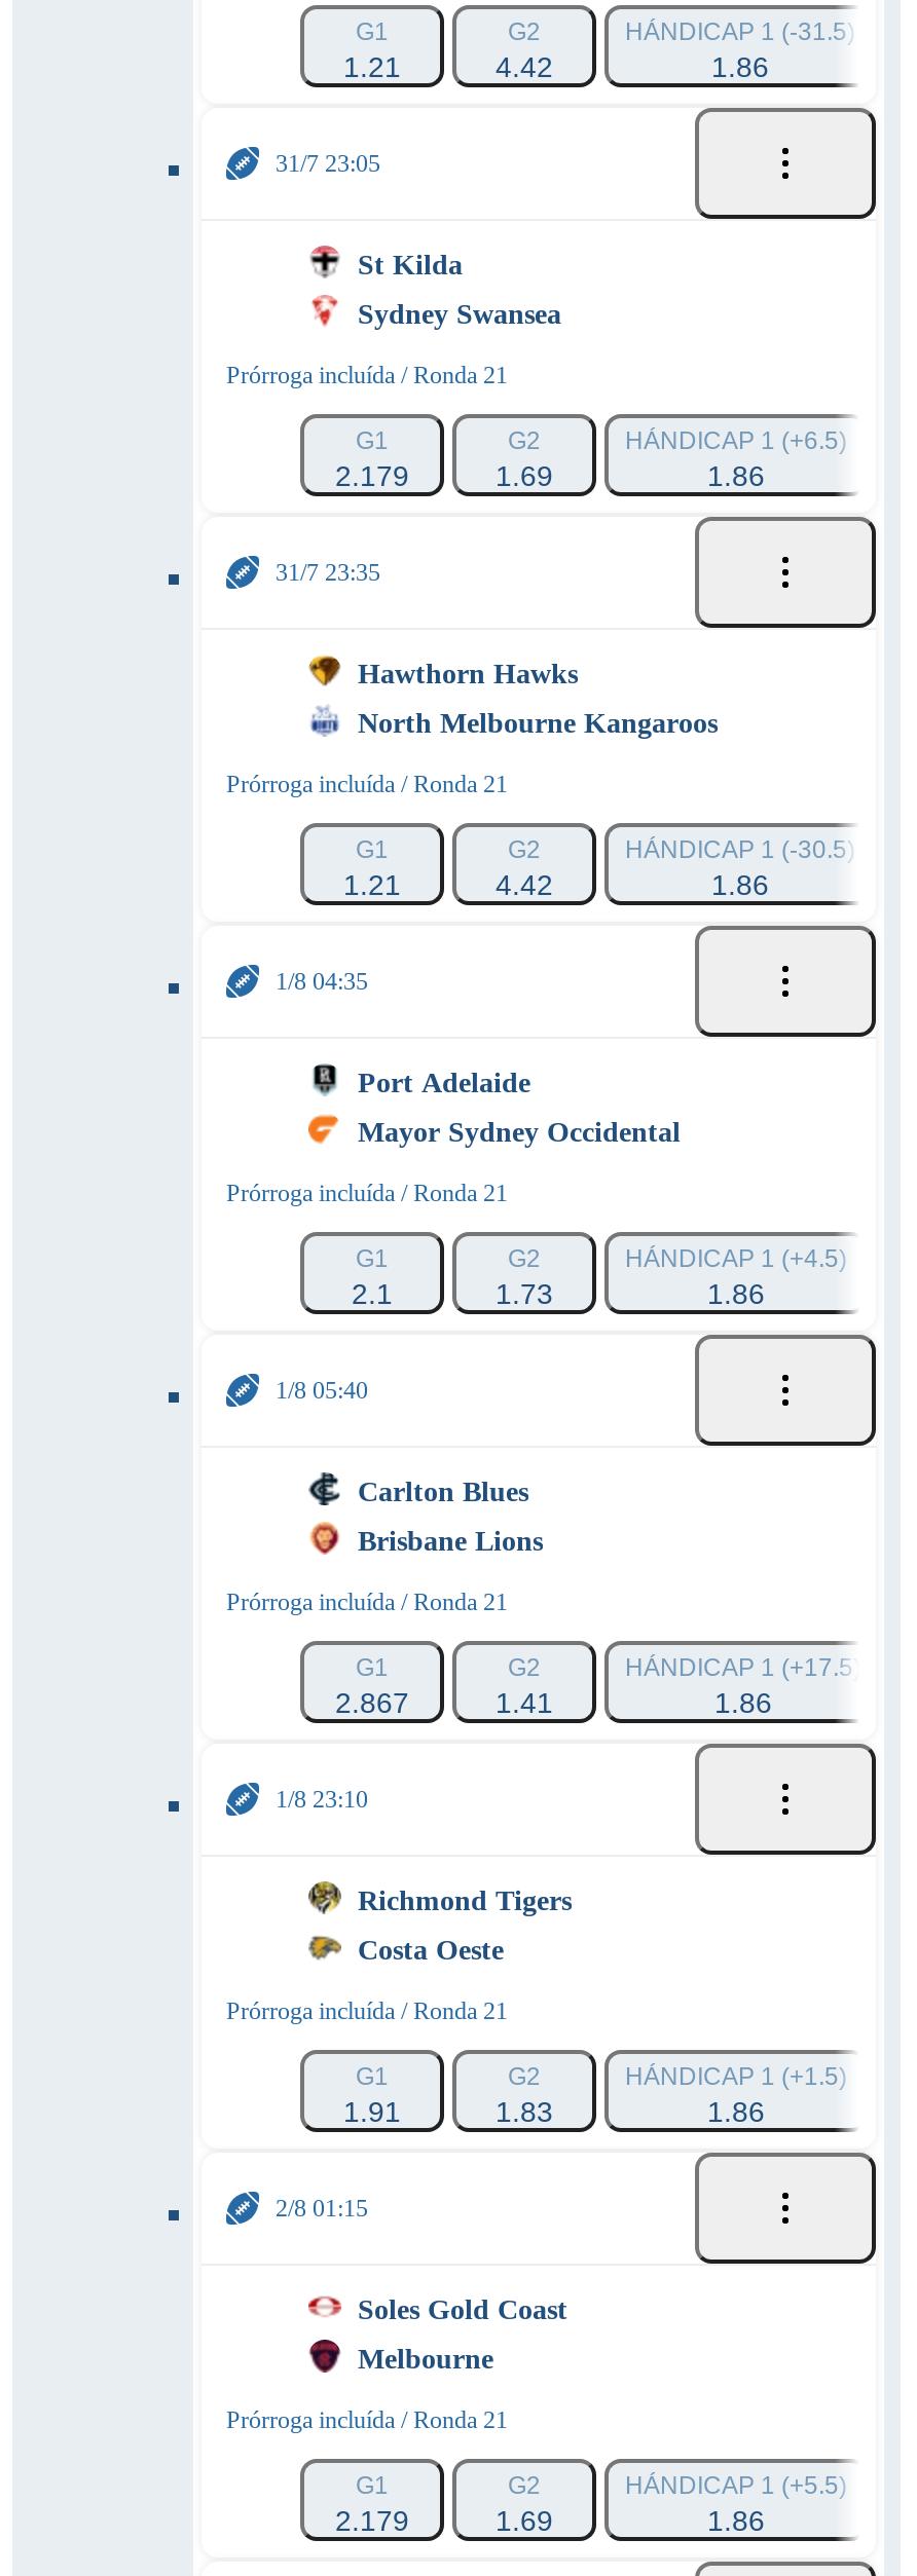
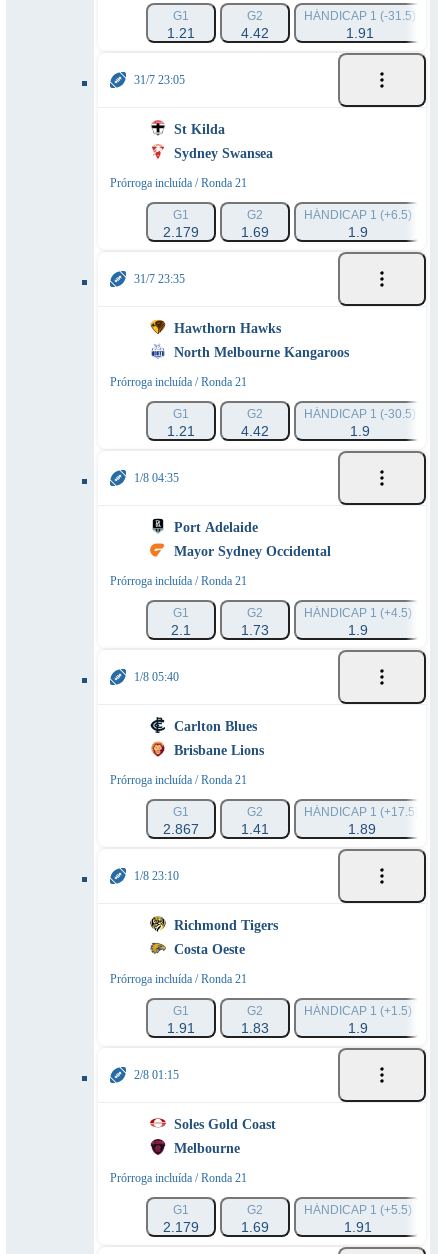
[711,50,769,83] 1.86 -> [346,25,374,41] 1.91
[707,459,765,492] 1.86 -> [348,224,368,240] 1.9
[711,868,769,901] 1.86 -> [350,423,370,439] 1.9
[707,1277,765,1310] 1.86 -> [348,622,368,638] 1.9
[714,1686,772,1719] 1.86 -> [347,821,375,837] 1.89
[707,2095,765,2128] 1.86 -> [348,1020,368,1036] 1.9
[707,2504,765,2537] 1.86 -> [344,1219,372,1235] 1.91

